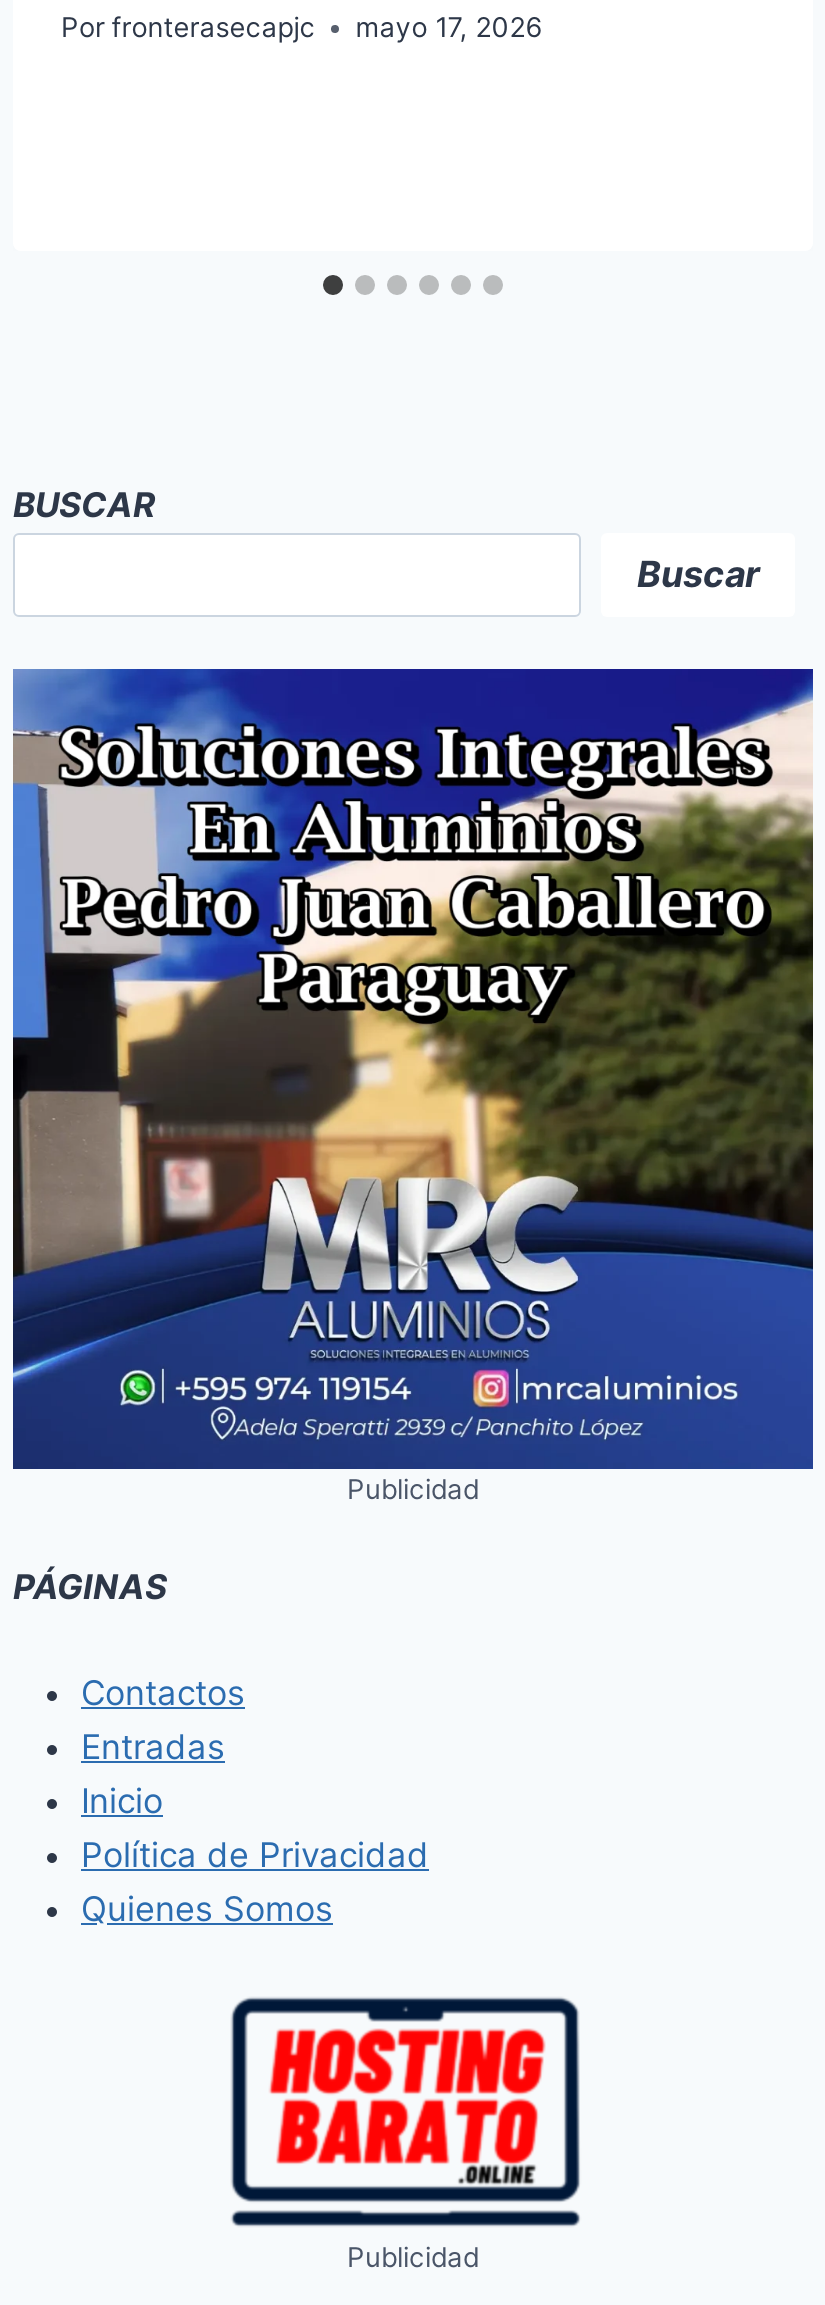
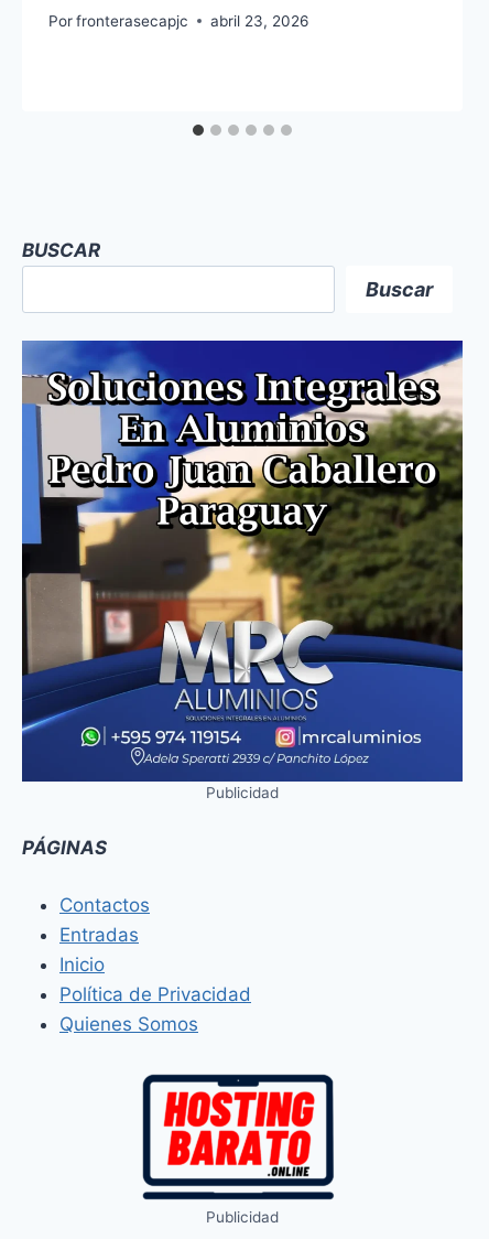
[61,11,541,43] Por fronterasecapjc mayo 17, 2026 -> [48,12,309,30] Por fronterasecapjc abril 23, 2026

